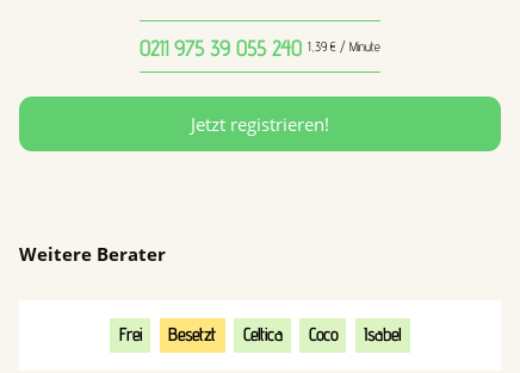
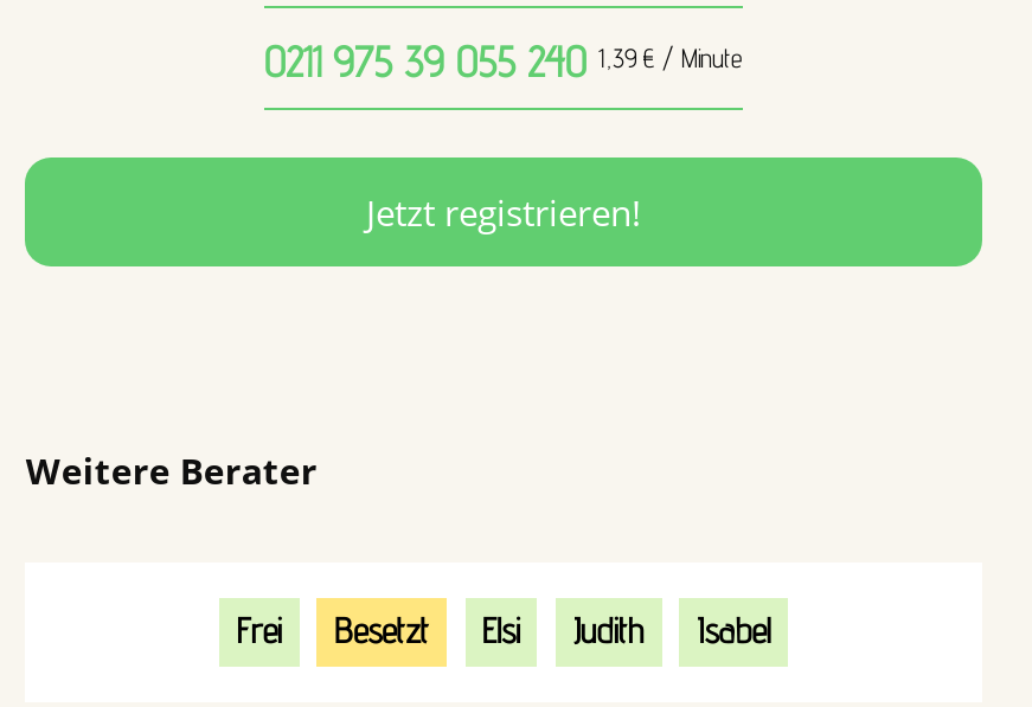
[243,324,337,345] Celtica | Coco -> [482,611,644,651] Elsi | Judith

